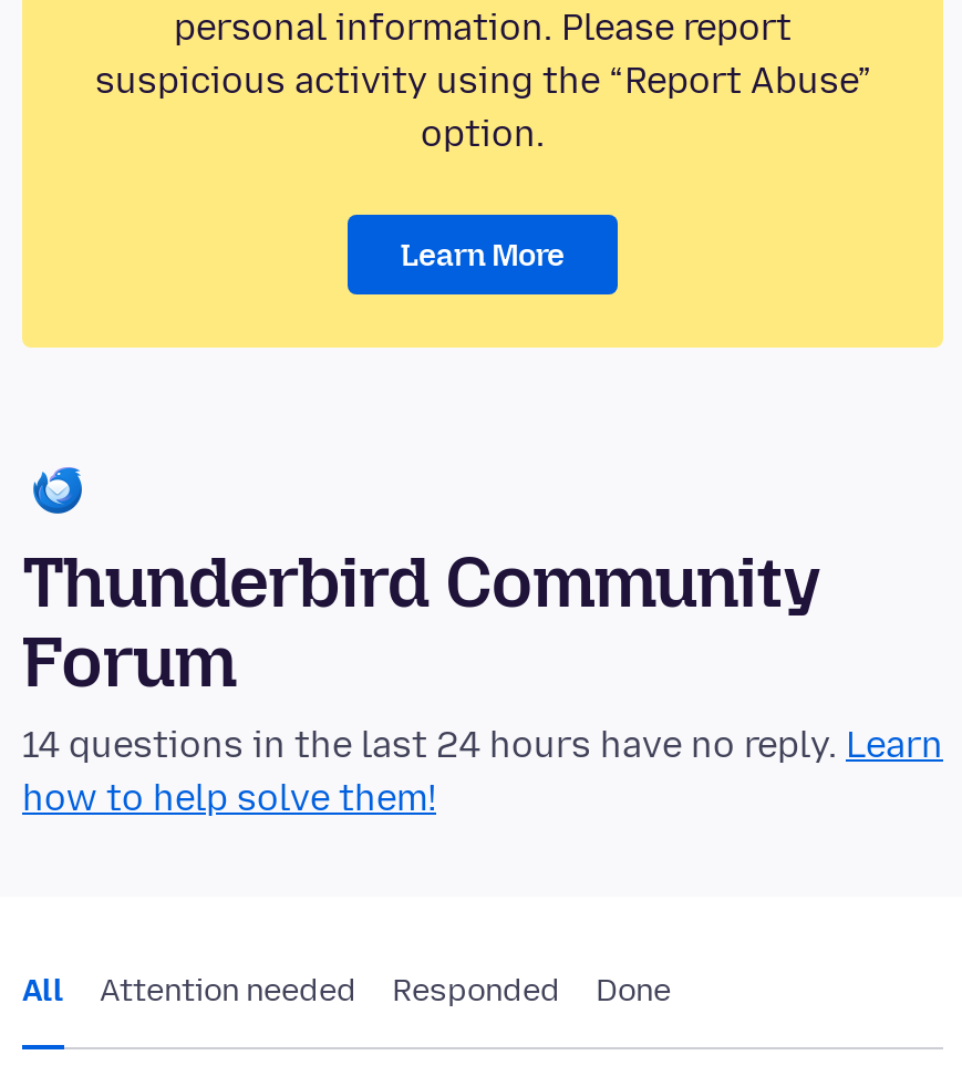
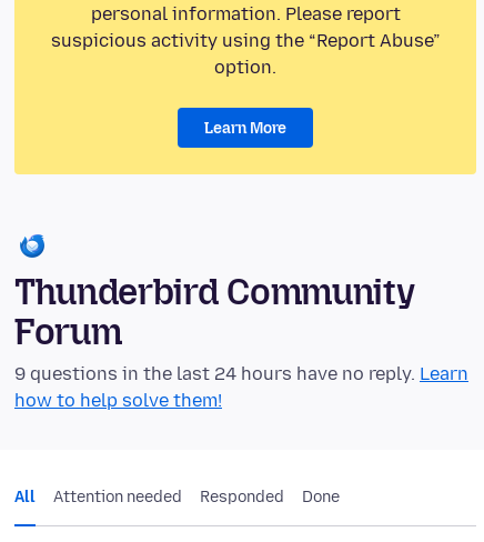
[22,725,943,767] 14 questions in the last 24 hours have no reply. Learn -> [14,364,468,385] 9 questions in the last 24 hours have no reply. Learn

